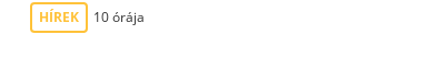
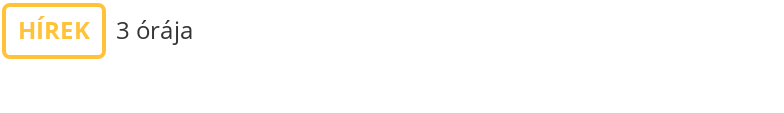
[39,8,145,26] HÍREK 10 órája -> [18,13,194,47] HÍREK 3 órája

